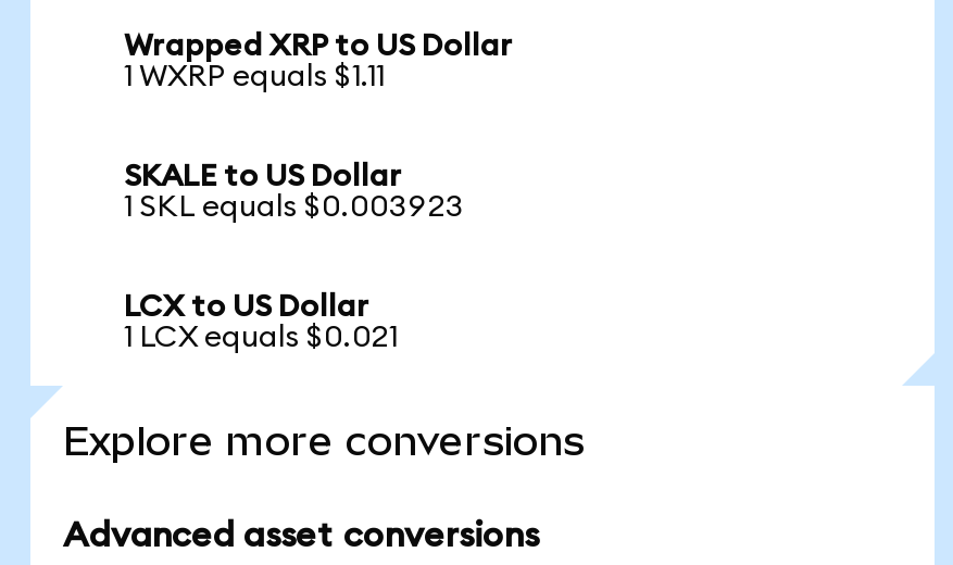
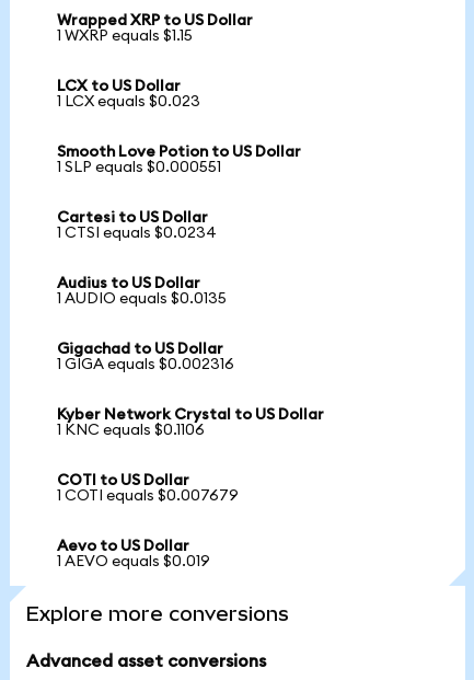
[124,62,465,223] 1 WXRP equals $1.11 | SKALE to US Dollar | 1 SKL equals $0.003923 -> [57,28,193,44] 1 WXRP equals $1.15
moved [124,292,369,323] -> [57,79,181,94]: LCX to US Dollar
[124,323,398,353] 1 LCX equals $0.021 -> [57,94,324,569] 1 LCX equals $0.023 | Smooth Love Potion to US Dollar | 1 SLP equals $0.000551 | Cartesi to US Dollar | 1 CTSI equals $0.0234 | Audius to US Dollar | 1 AUDIO equals $0.0135 | Gigachad to US Dollar | 1 GIGA equals $0.002316 | Kyber Network Crystal to US Dollar | 1 KNC equals $0.1106 | COTI to US Dollar | 1 COTI equals $0.007679 | Aevo to US Dollar | 1 AEVO equals $0.019

